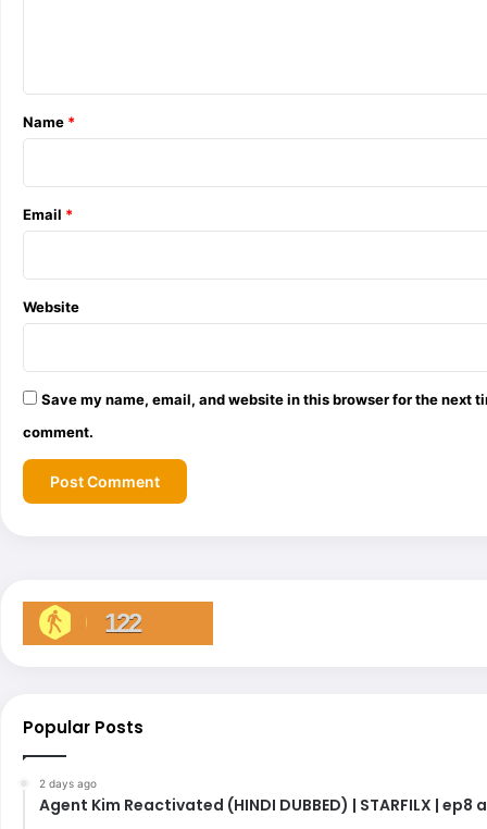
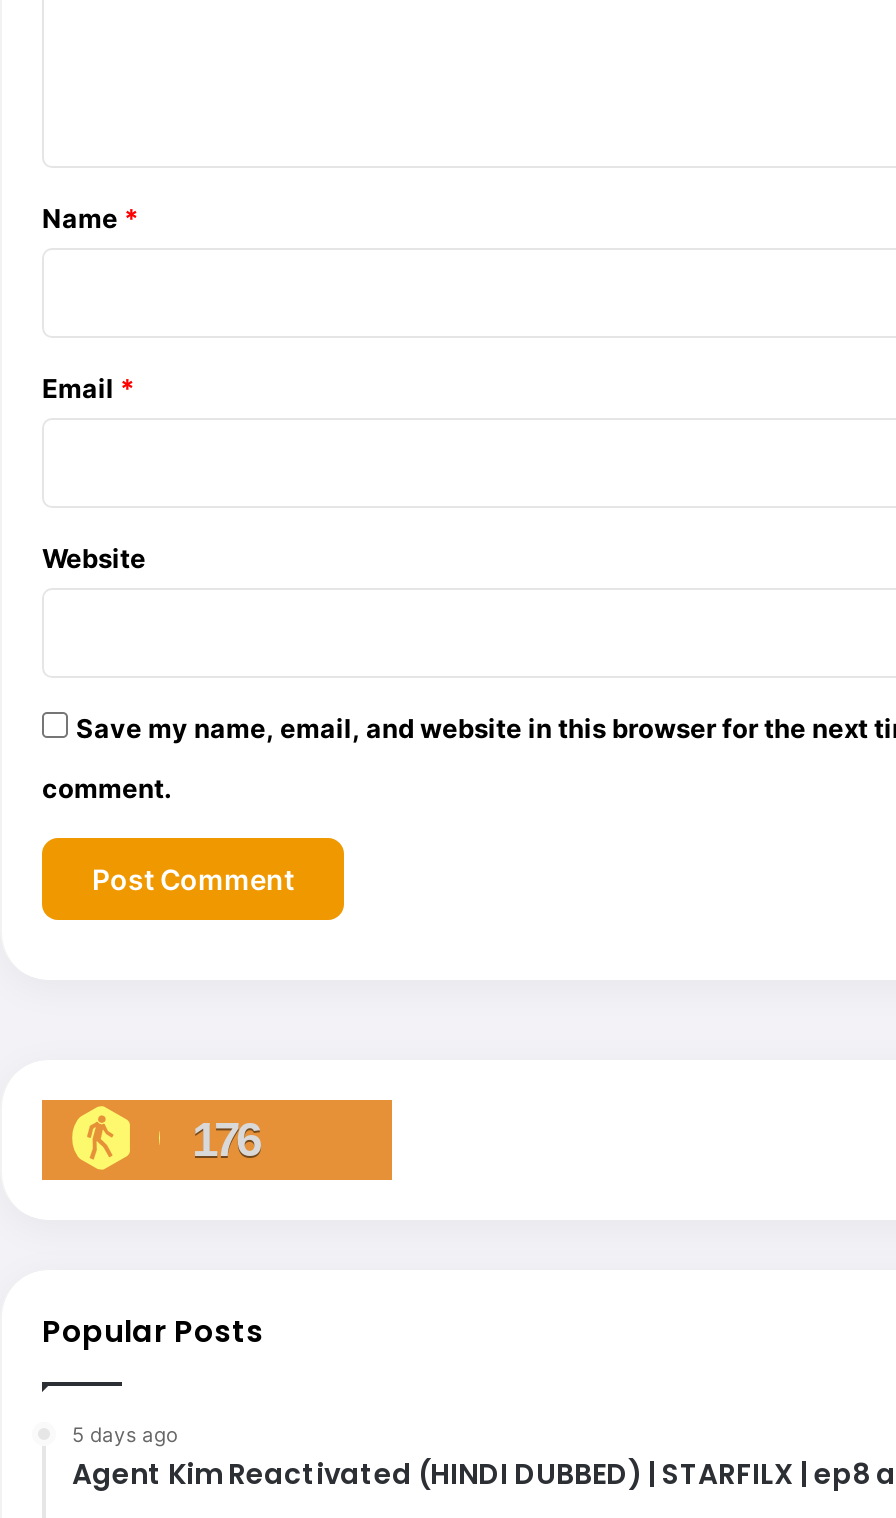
[104,608,140,637] 122 -> [192,1113,258,1167] 176
[39,777,97,790] 2 days ago -> [72,1423,178,1447] 5 days ago

